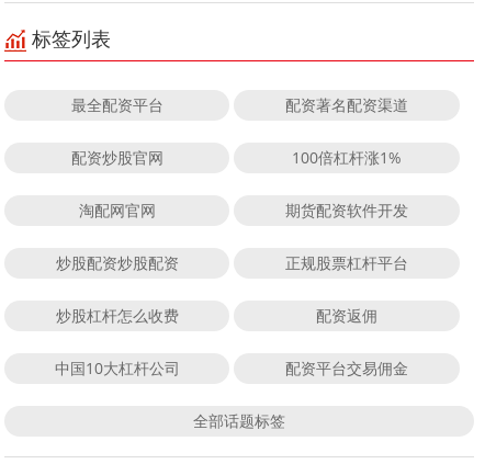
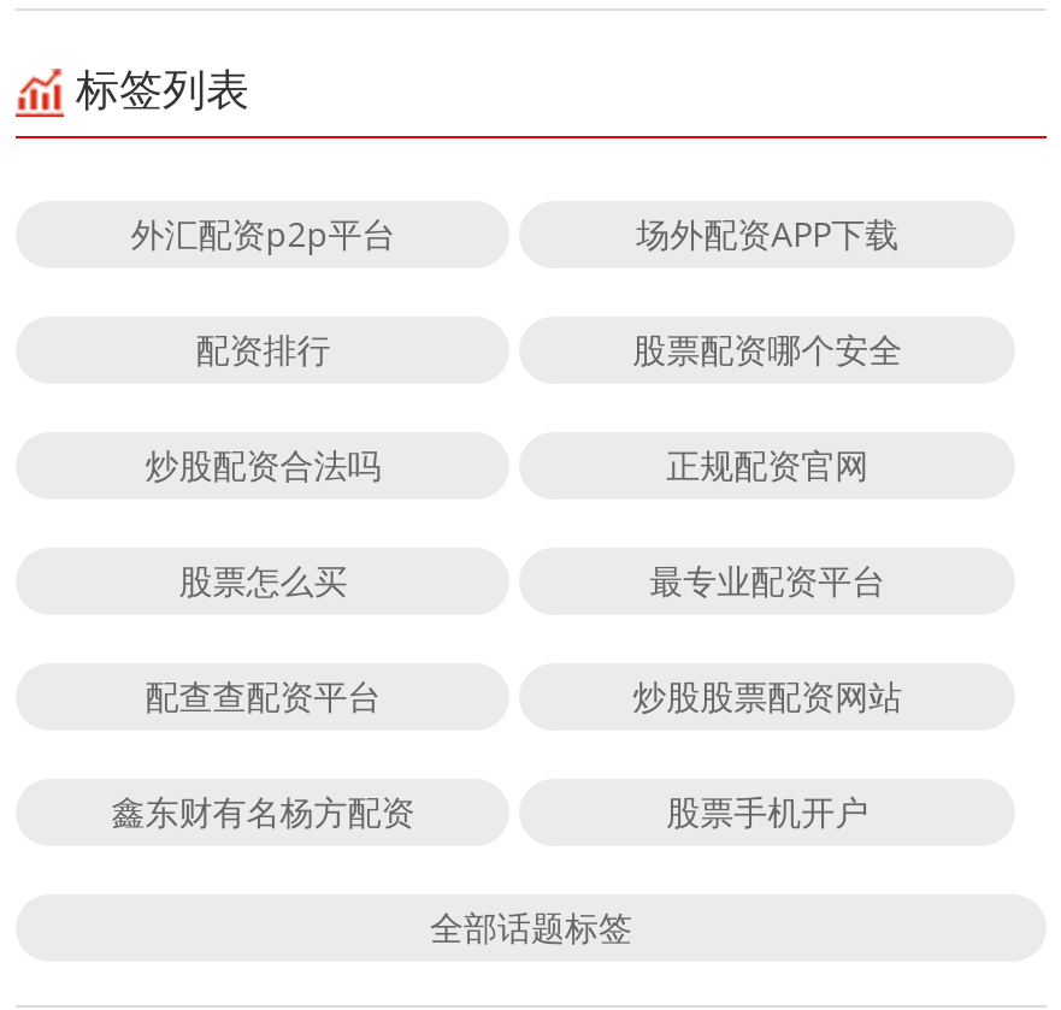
[71,95,408,116] 最全配资平台 | 配资著名配资渠道 -> [131,211,899,257] 外汇配资p2p平台 | 场外配资APP下载
[71,147,402,168] 配资炒股官网 | 100倍杠杆涨1% -> [196,327,903,373] 配资排行 | 股票配资哪个安全
[79,200,408,221] 淘配网官网 | 期货配资软件开发 -> [145,443,869,488] 炒股配资合法吗 | 正规配资官网
[56,253,408,273] 炒股配资炒股配资 | 正规股票杠杆平台 -> [179,558,886,604] 股票怎么买 | 最专业配资平台
[56,305,378,326] 炒股杠杆怎么收费 | 配资返佣 -> [145,674,903,719] 配查查配资平台 | 炒股股票配资网站
[55,358,408,379] 中国10大杠杆公司 | 配资平台交易佣金 -> [111,789,869,835] 鑫东财有名杨方配资 | 股票手机开户

